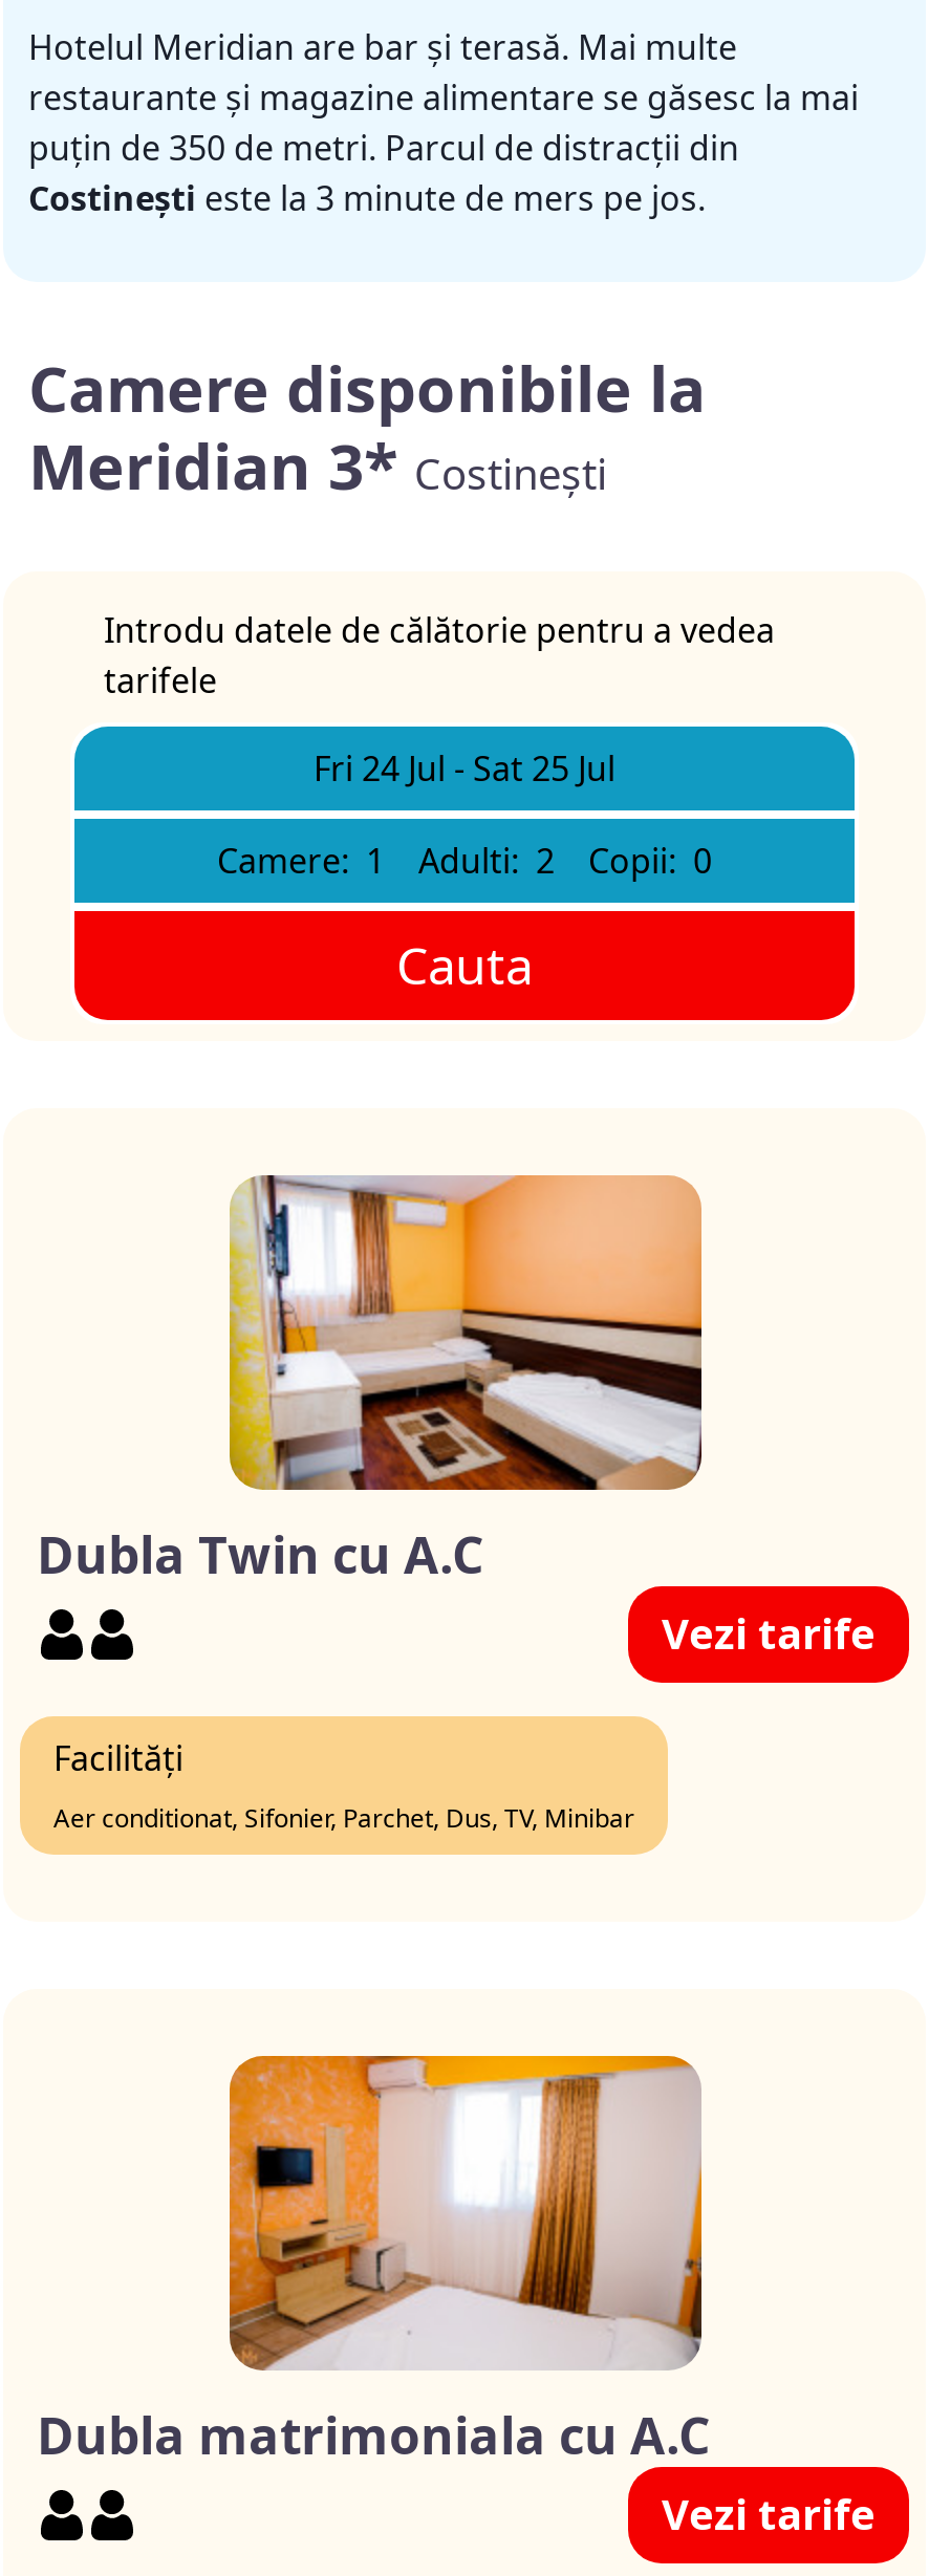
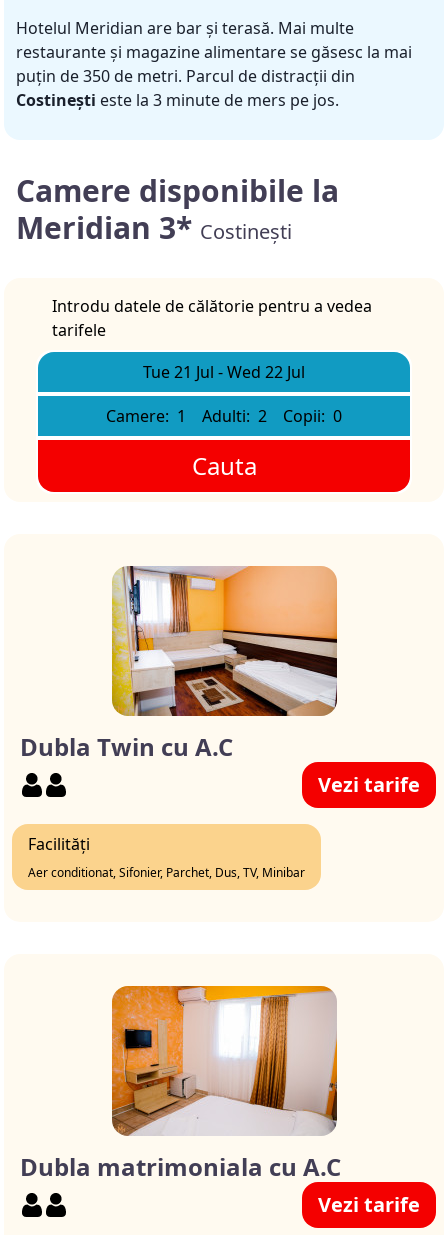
[314,745,615,791] Fri 24 Jul - Sat 25 Jul -> [143,361,305,383] Tue 21 Jul - Wed 22 Jul

